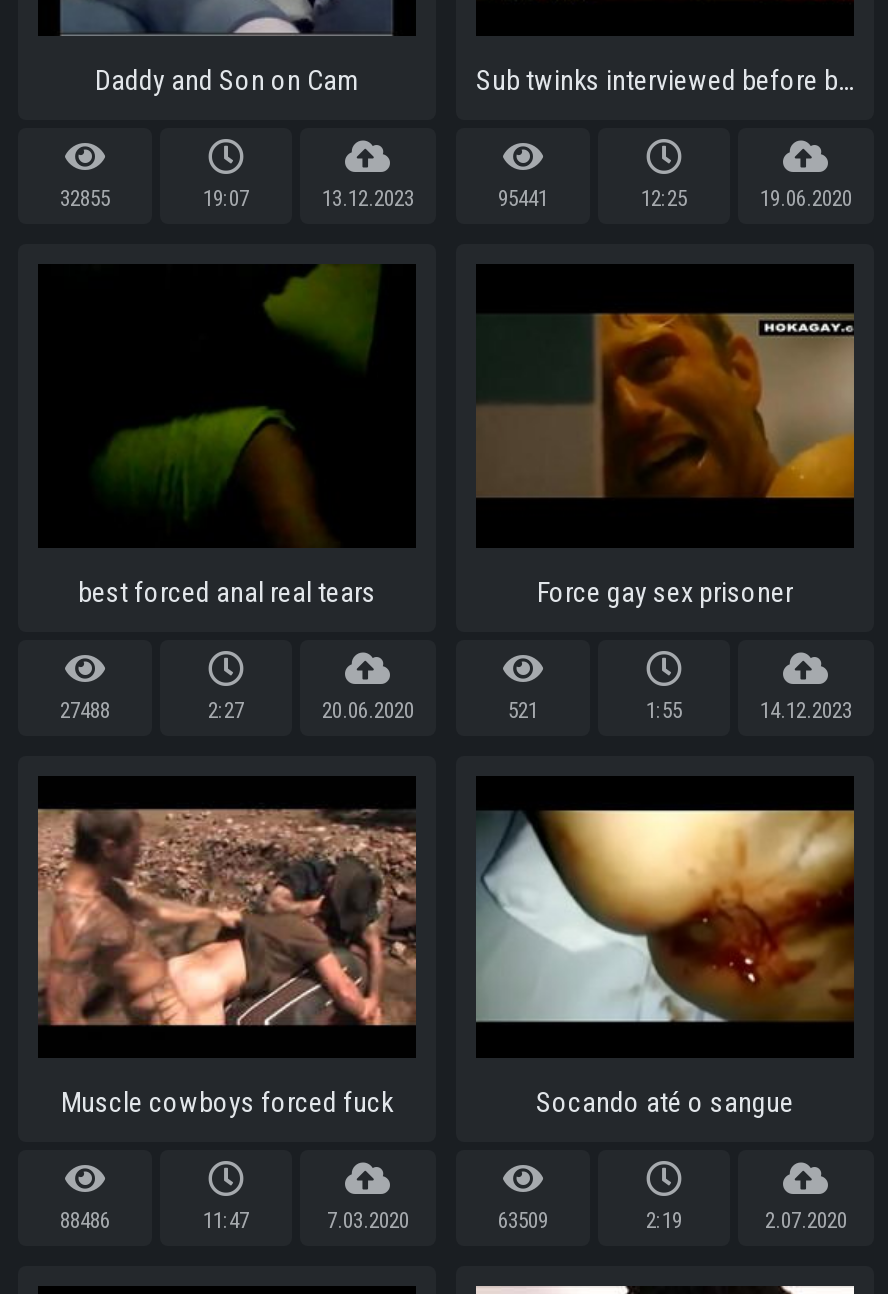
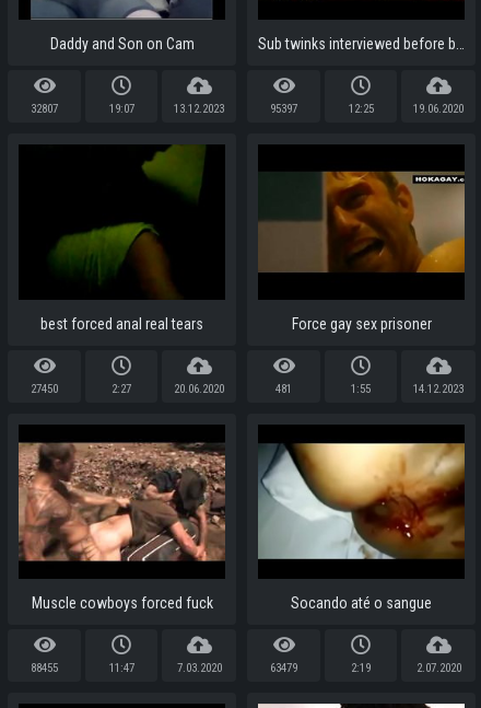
[60,186,110,212] 32855 -> [31,102,58,116] 32807
[498,186,548,212] 95441 -> [270,102,297,116] 95397
[60,697,110,723] 27488 -> [31,381,58,396] 27450
[508,697,538,723] 521 -> [275,381,292,396] 481
[60,1208,110,1234] 88486 -> [31,661,58,675] 88455
[498,1208,548,1234] 63509 -> [270,661,297,675] 63479

